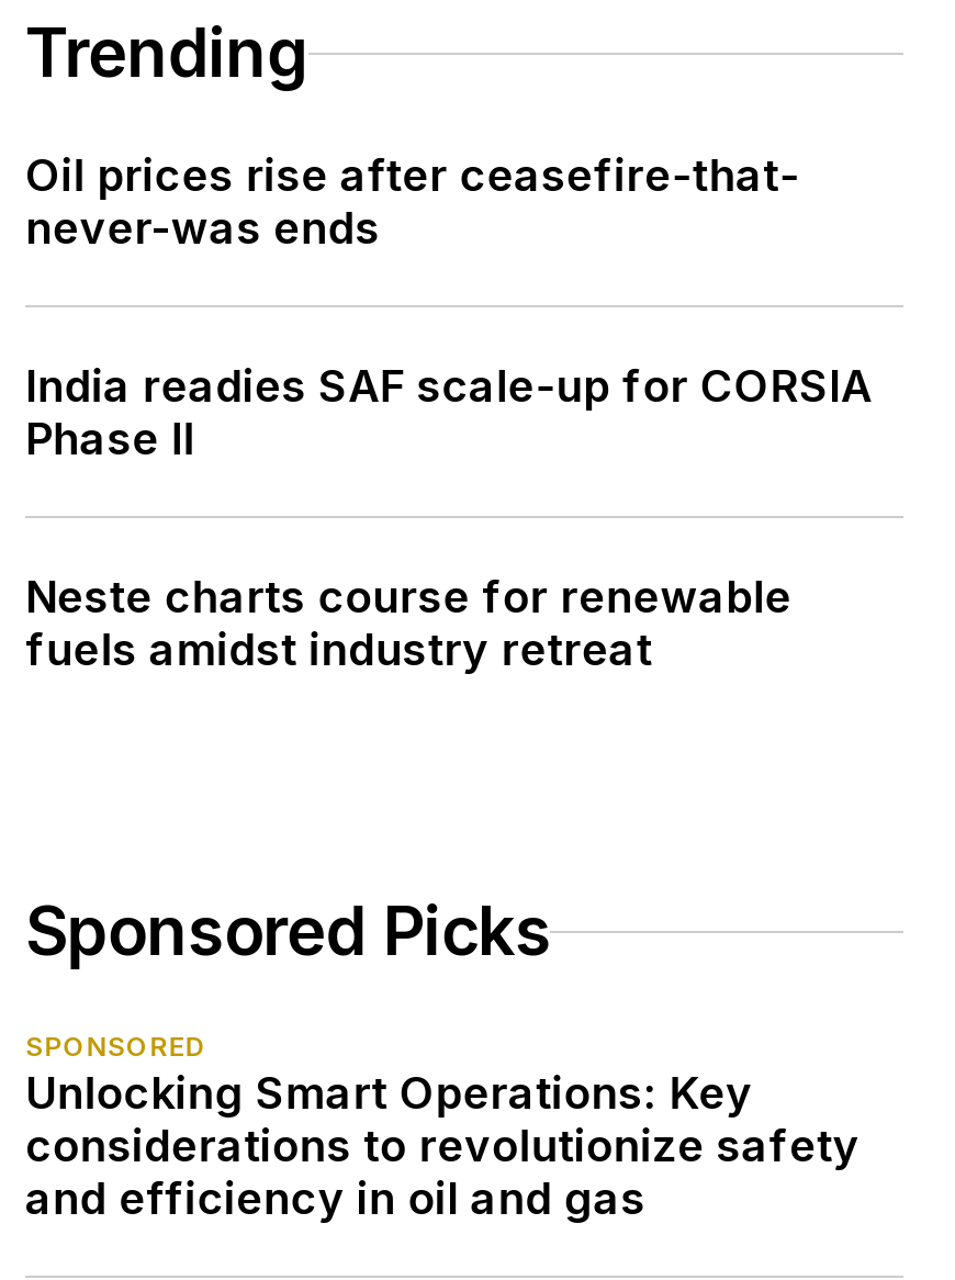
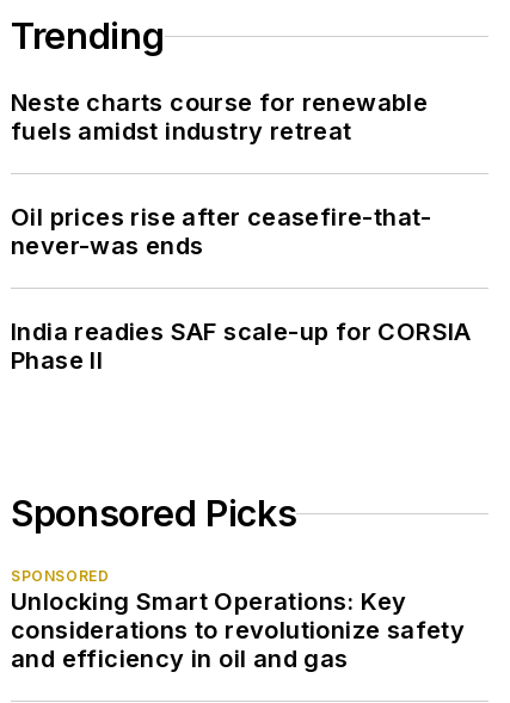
moved [25,150,872,466] -> [11,203,472,375]: Oil prices rise after ceasefire-that- | never-was ends | India readies SAF scale-up for CORSIA | Phase II
moved [25,571,792,677] -> [11,89,428,146]: Neste charts course for renewable | fuels amidst industry retreat

